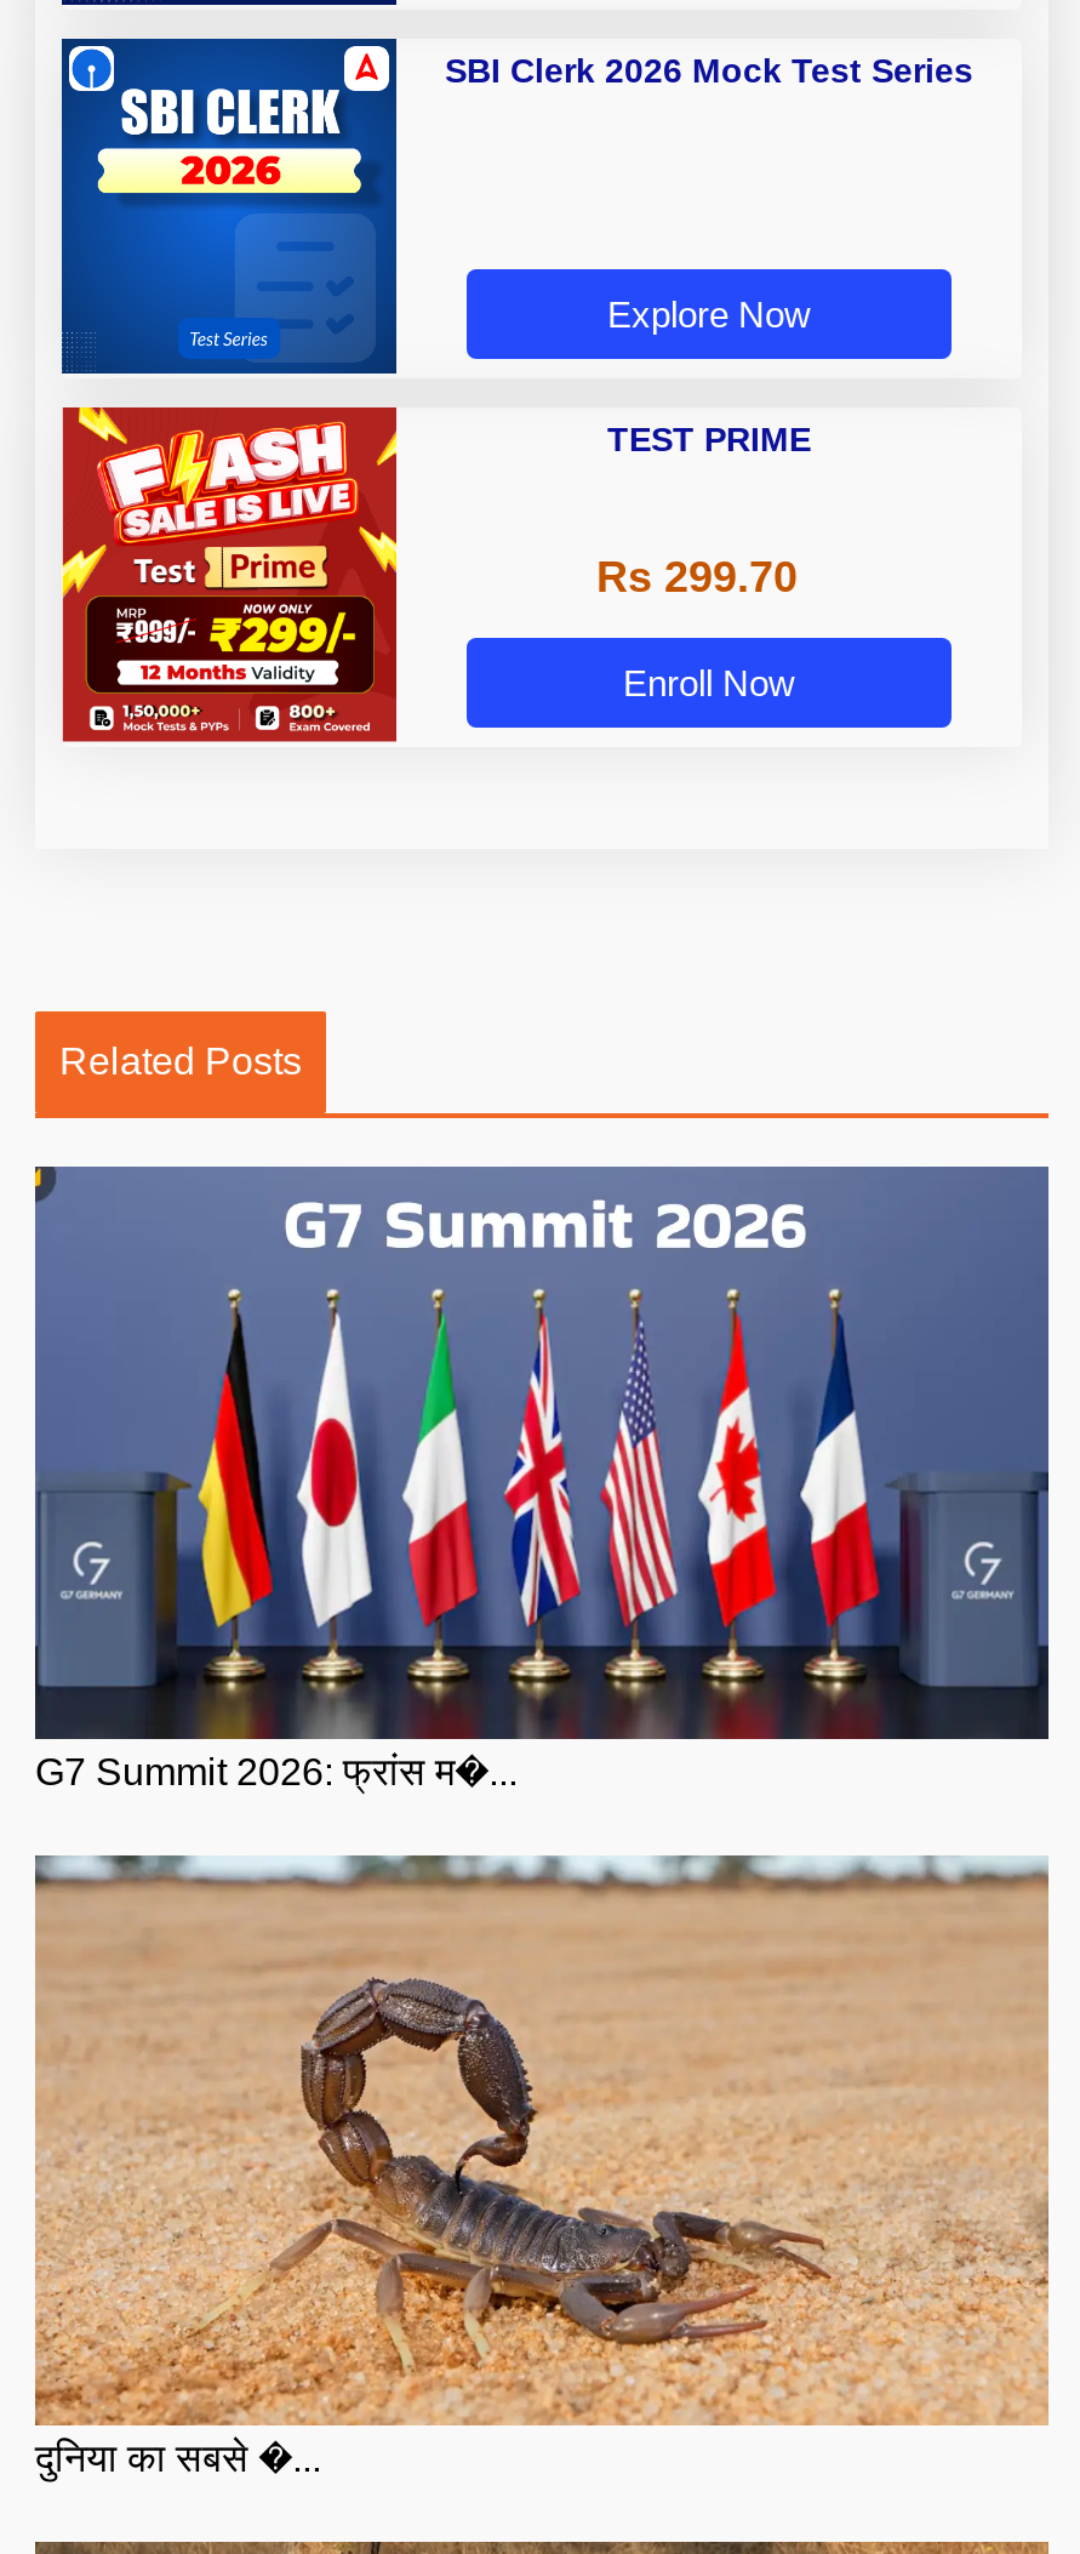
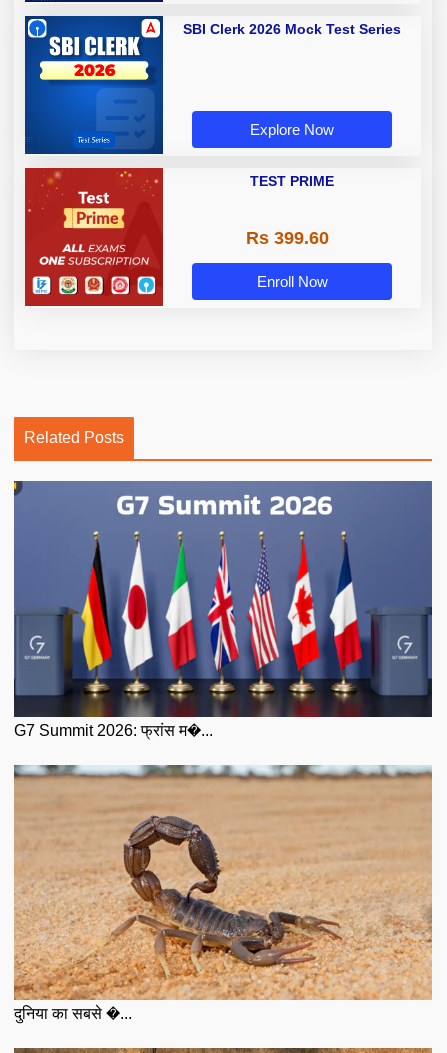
[59,405,399,735] [image] -> [24,167,164,301] [image]
[596,553,798,602] Rs 299.70 -> [245,228,328,248] Rs 399.60

